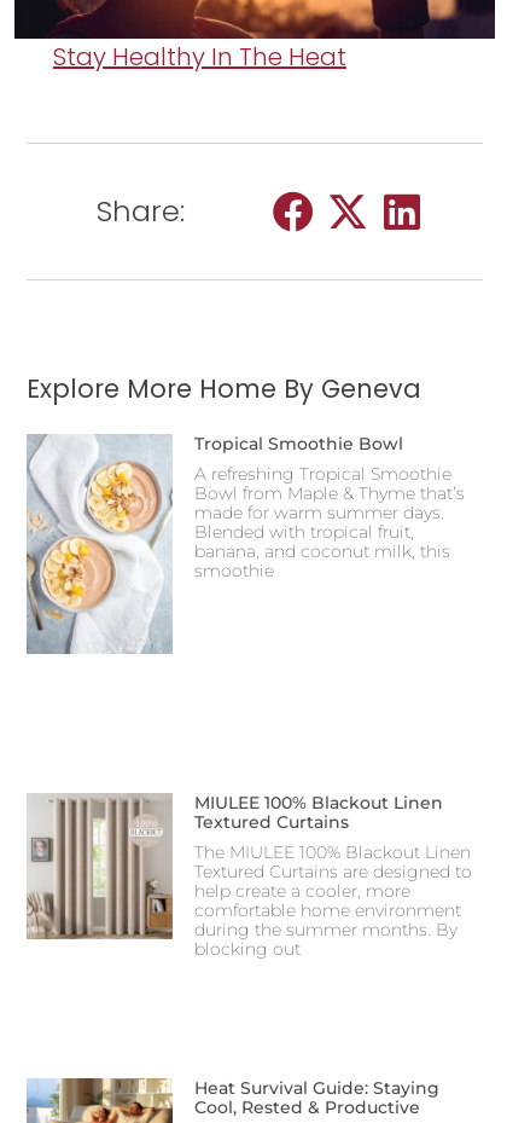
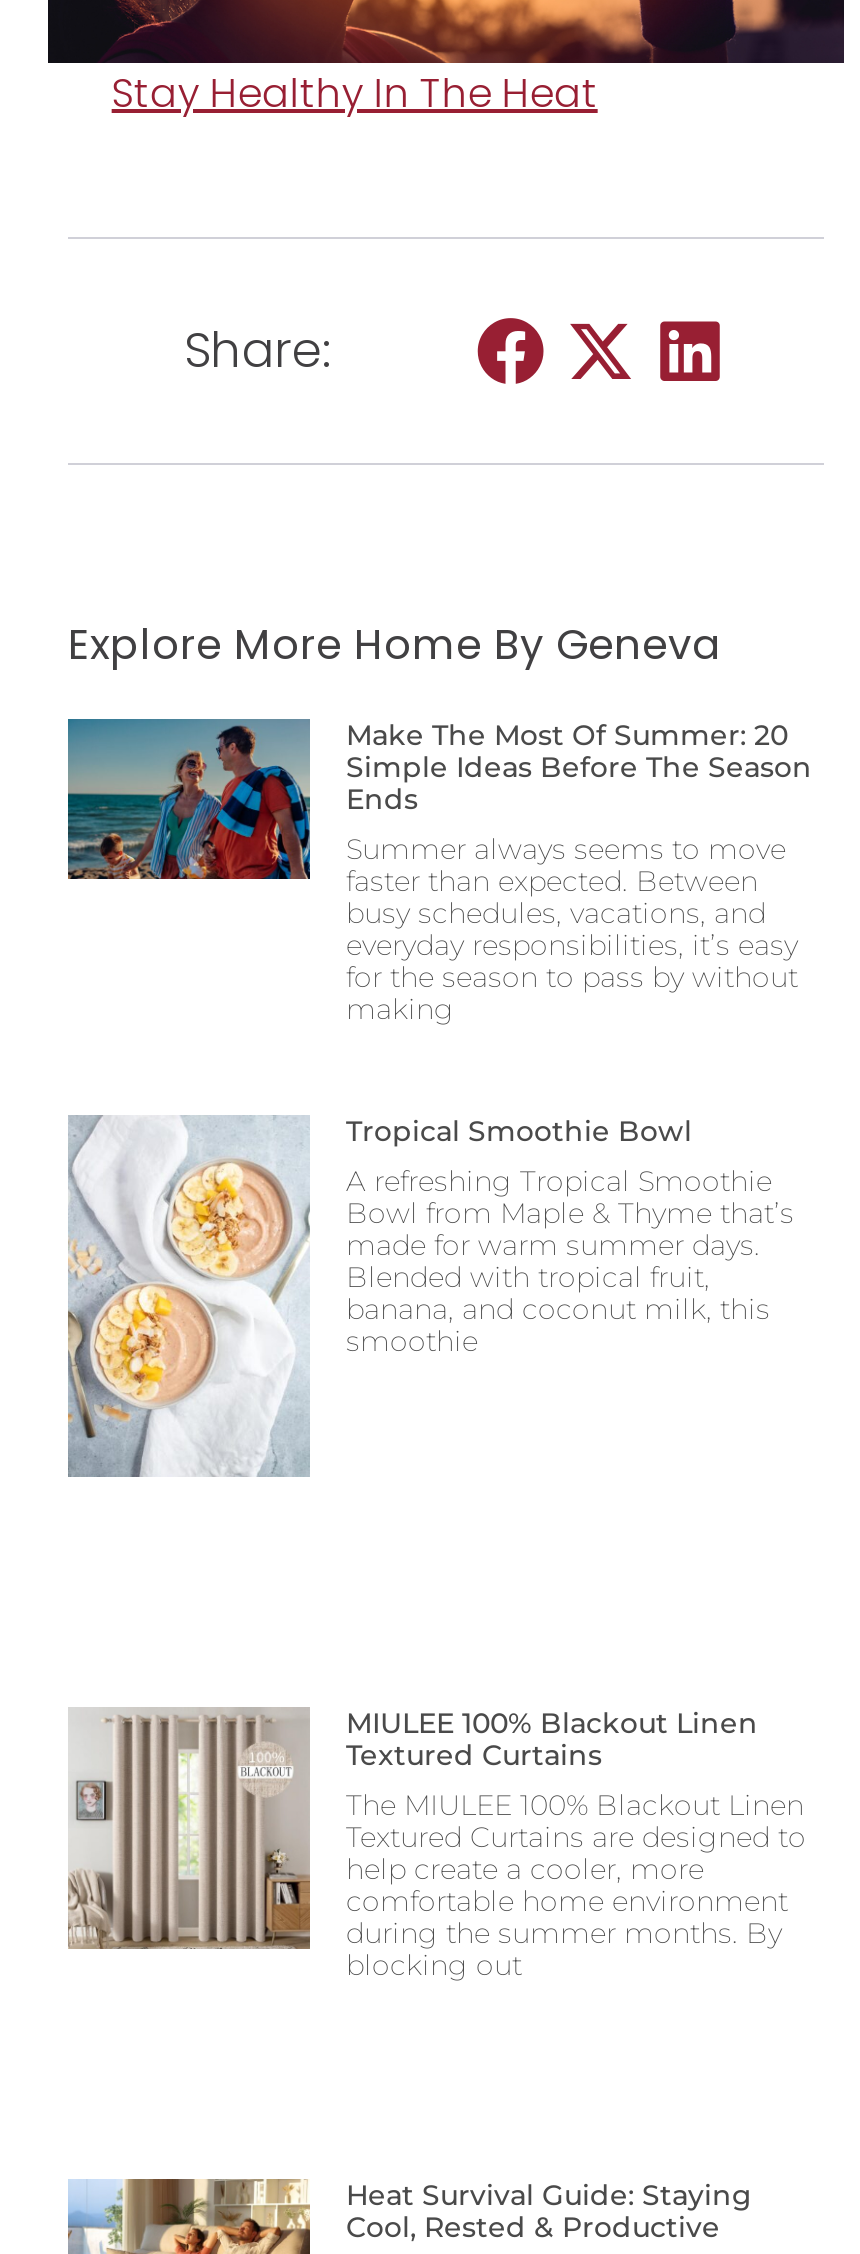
none -> [66,717,812,1027] [image] | Make The Most Of Summer: 20 | Simple Ideas Before The Season | Ends | Summer always seems to move | faster than expected. Between | busy schedules, vacations, and | everyday responsibilities, it’s easy | for the season to pass by without | making

